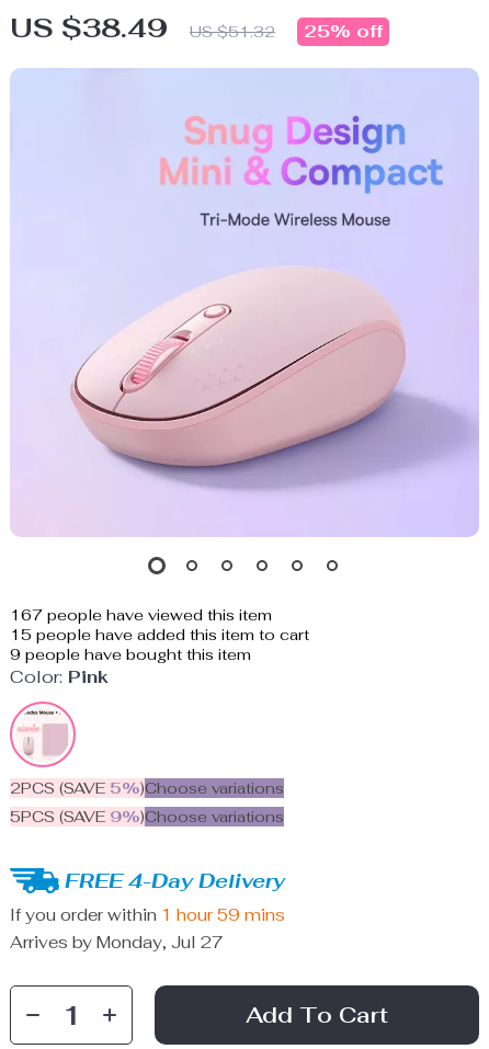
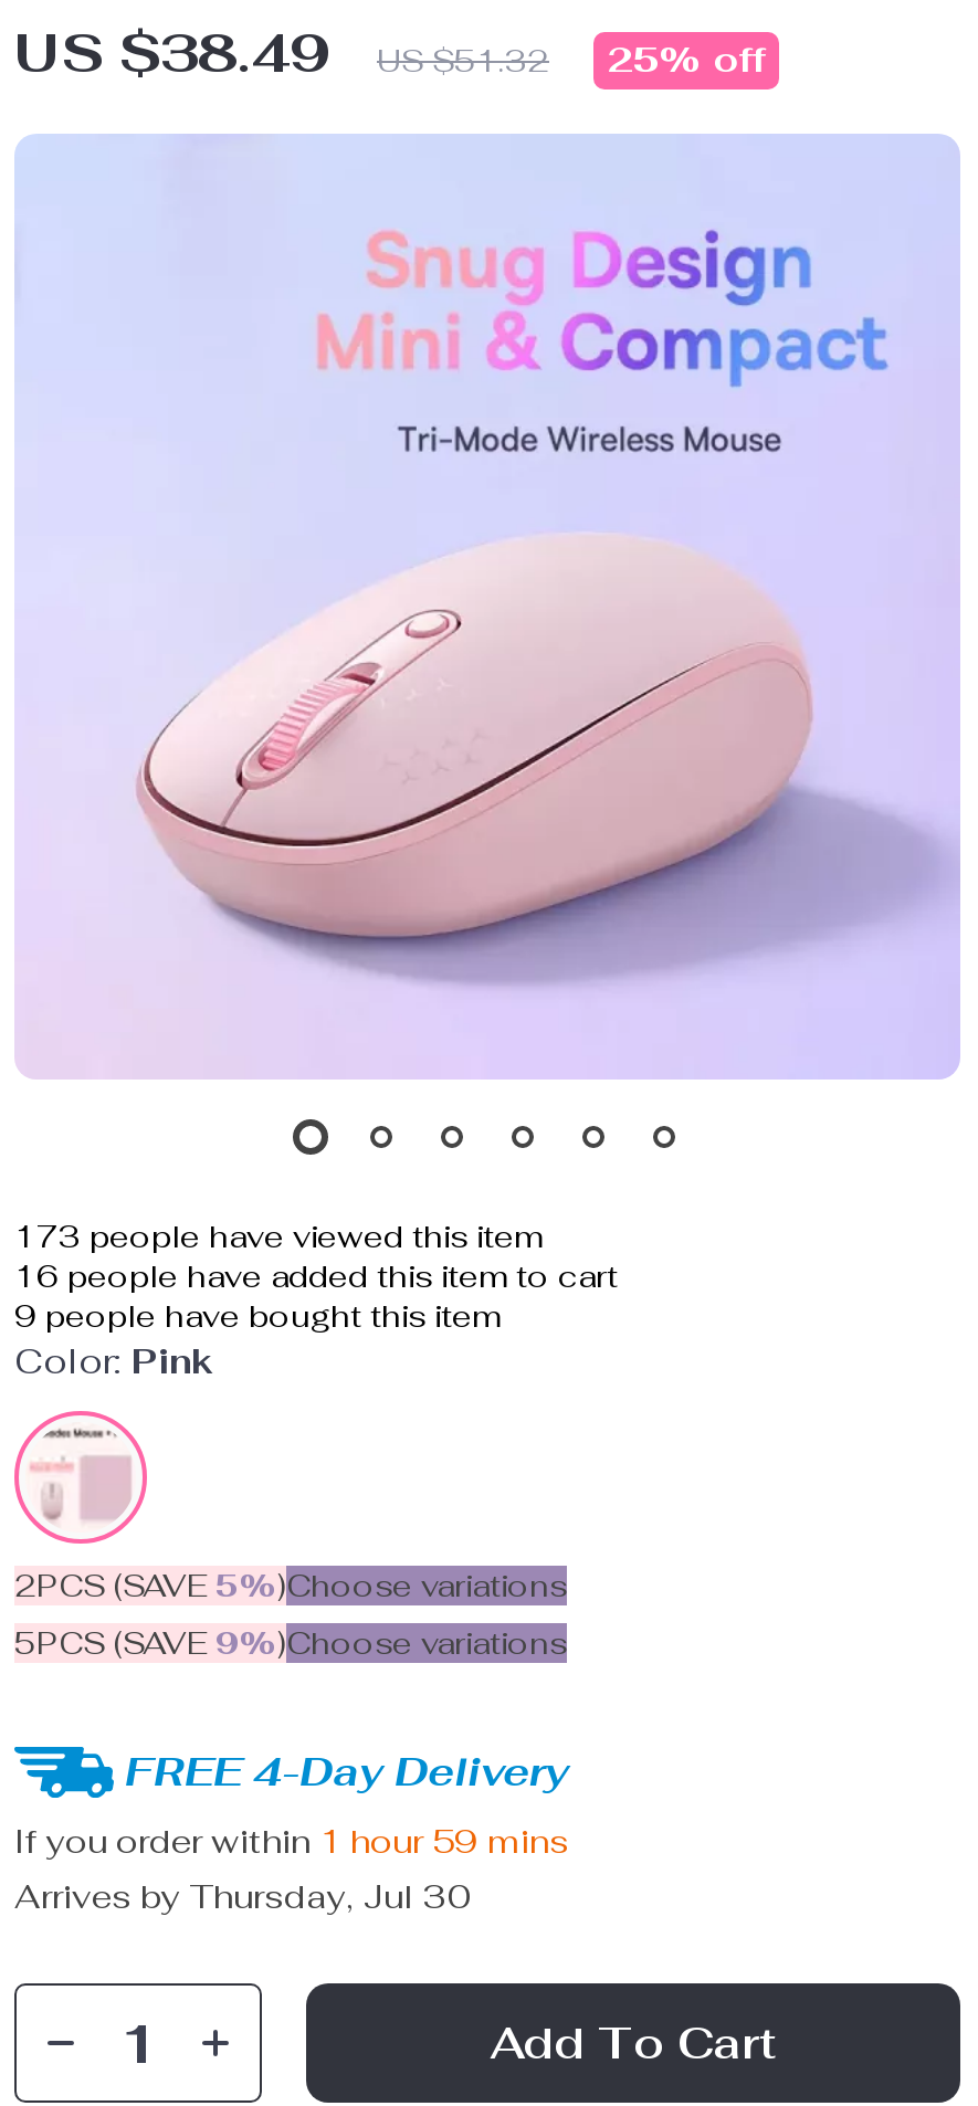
[10,605,272,625] 167 people have viewed this item -> [14,1217,543,1256] 173 people have viewed this item
[10,625,309,645] 15 people have added this item to cart -> [14,1256,618,1296] 16 people have added this item to cart
[10,932,224,953] Arrives by Monday, Jul 27 -> [14,1875,472,1917] Arrives by Thursday, Jul 30

